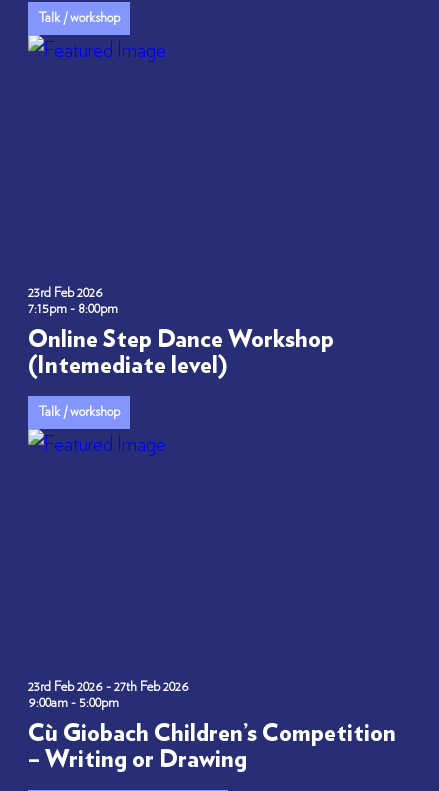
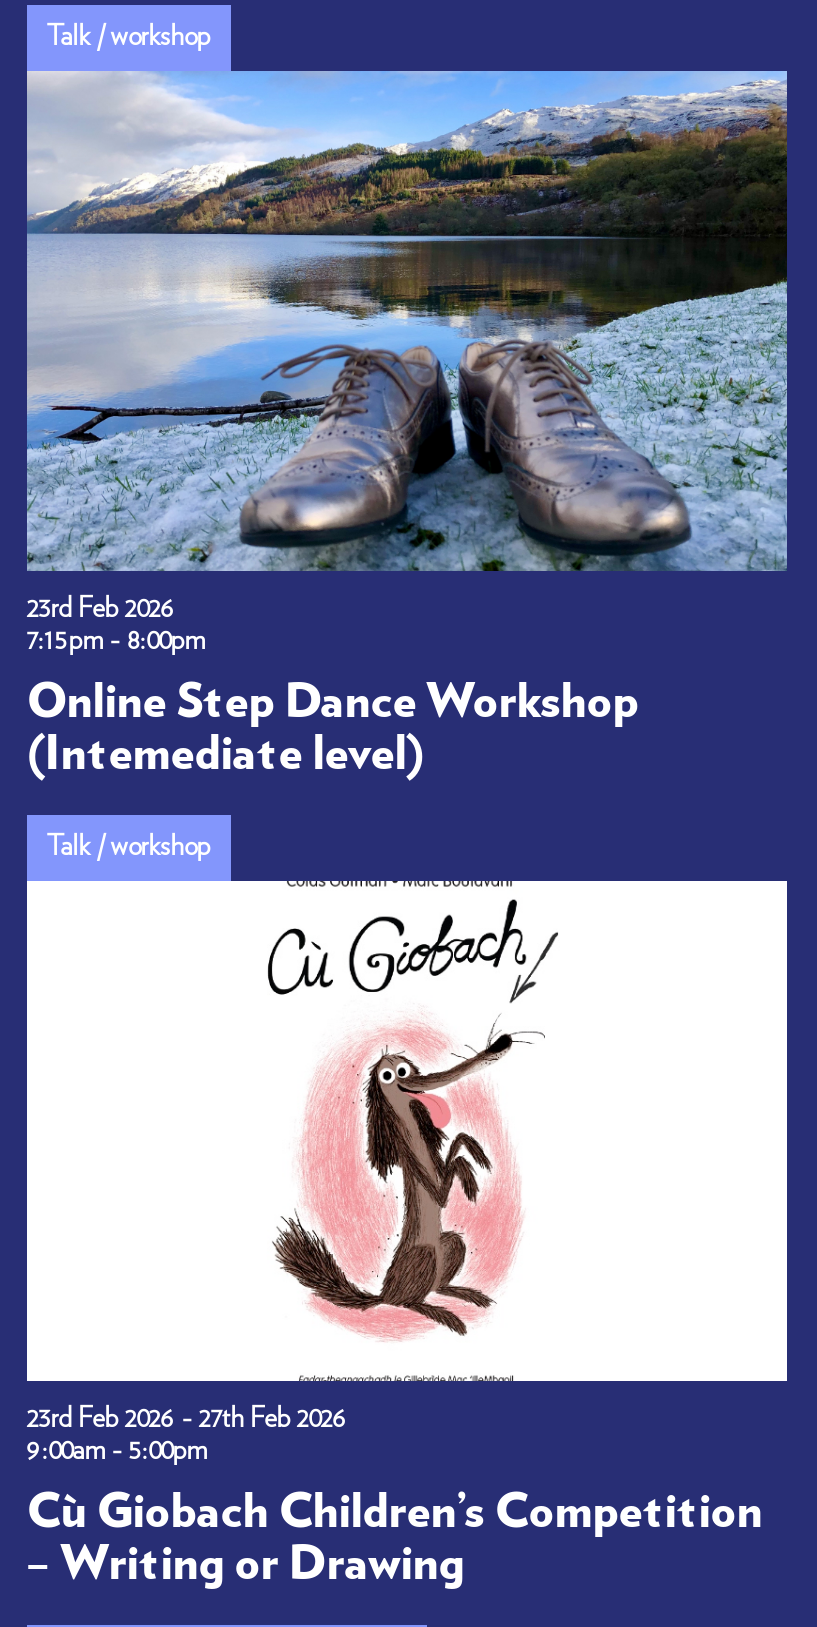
none -> [25,69,789,573] [image]
none -> [25,879,789,1383] [image]

